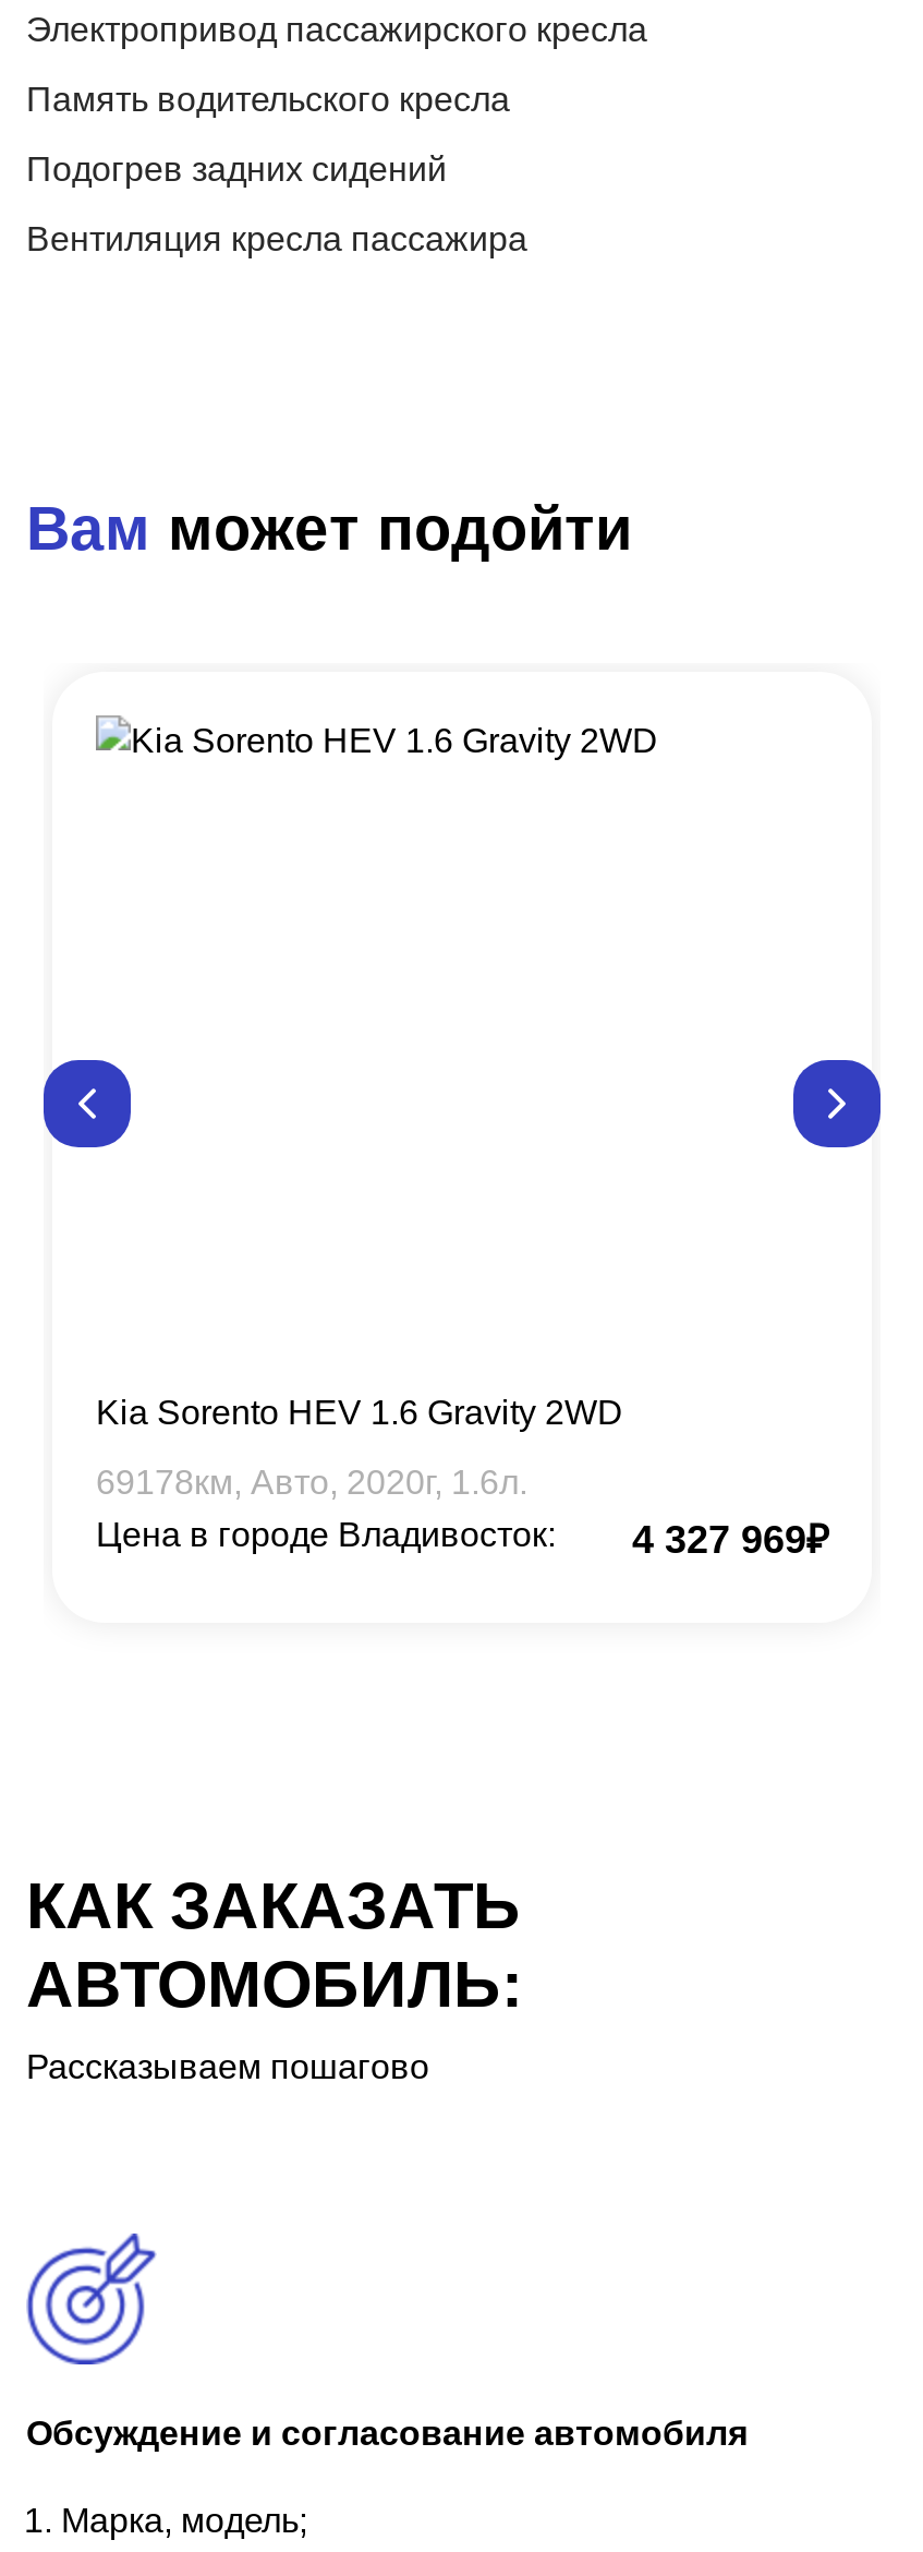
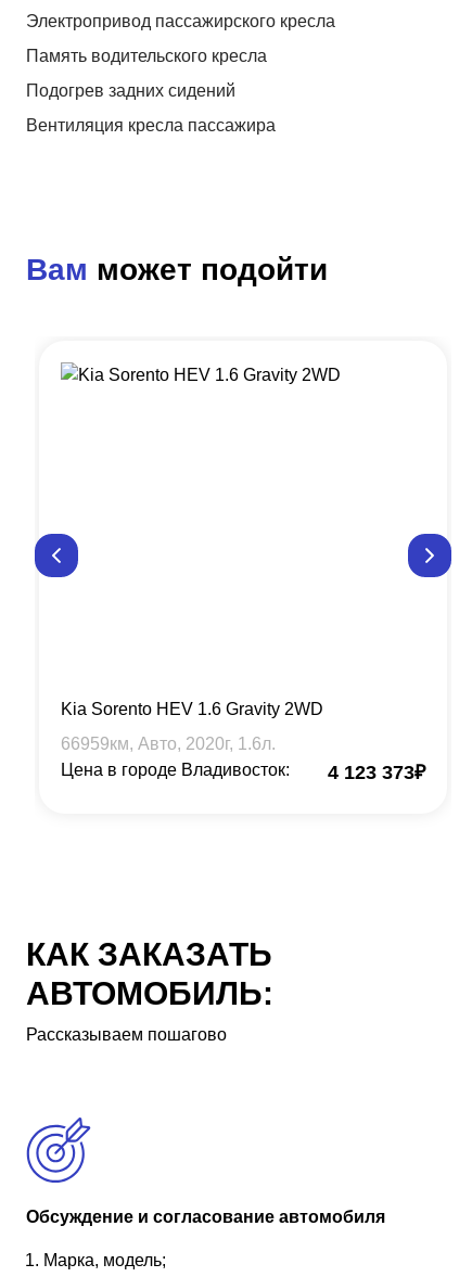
[96,1462,527,1500] 69178км, Авто, 2020г, 1.6л. -> [61,734,276,752] 66959км, Авто, 2020г, 1.6л.
[632,1517,828,1561] 4 327 969₽ -> [328,761,425,783] 4 123 373₽

